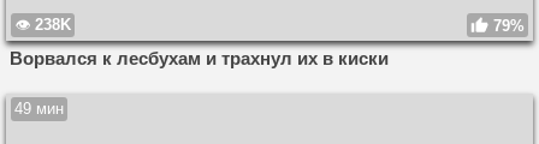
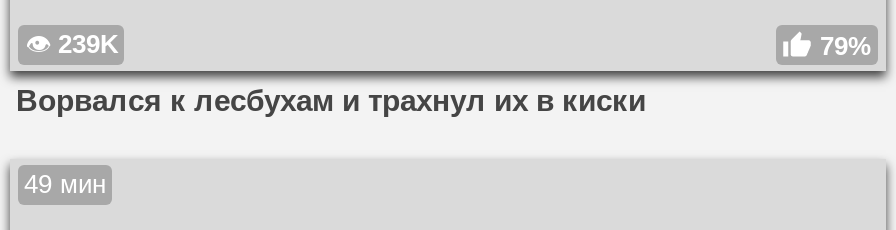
[35,16,71,34] 238K -> [58,29,118,59] 239K

